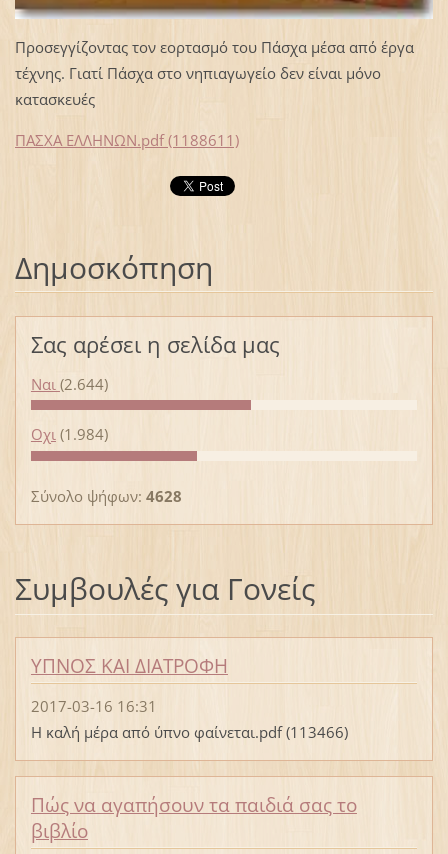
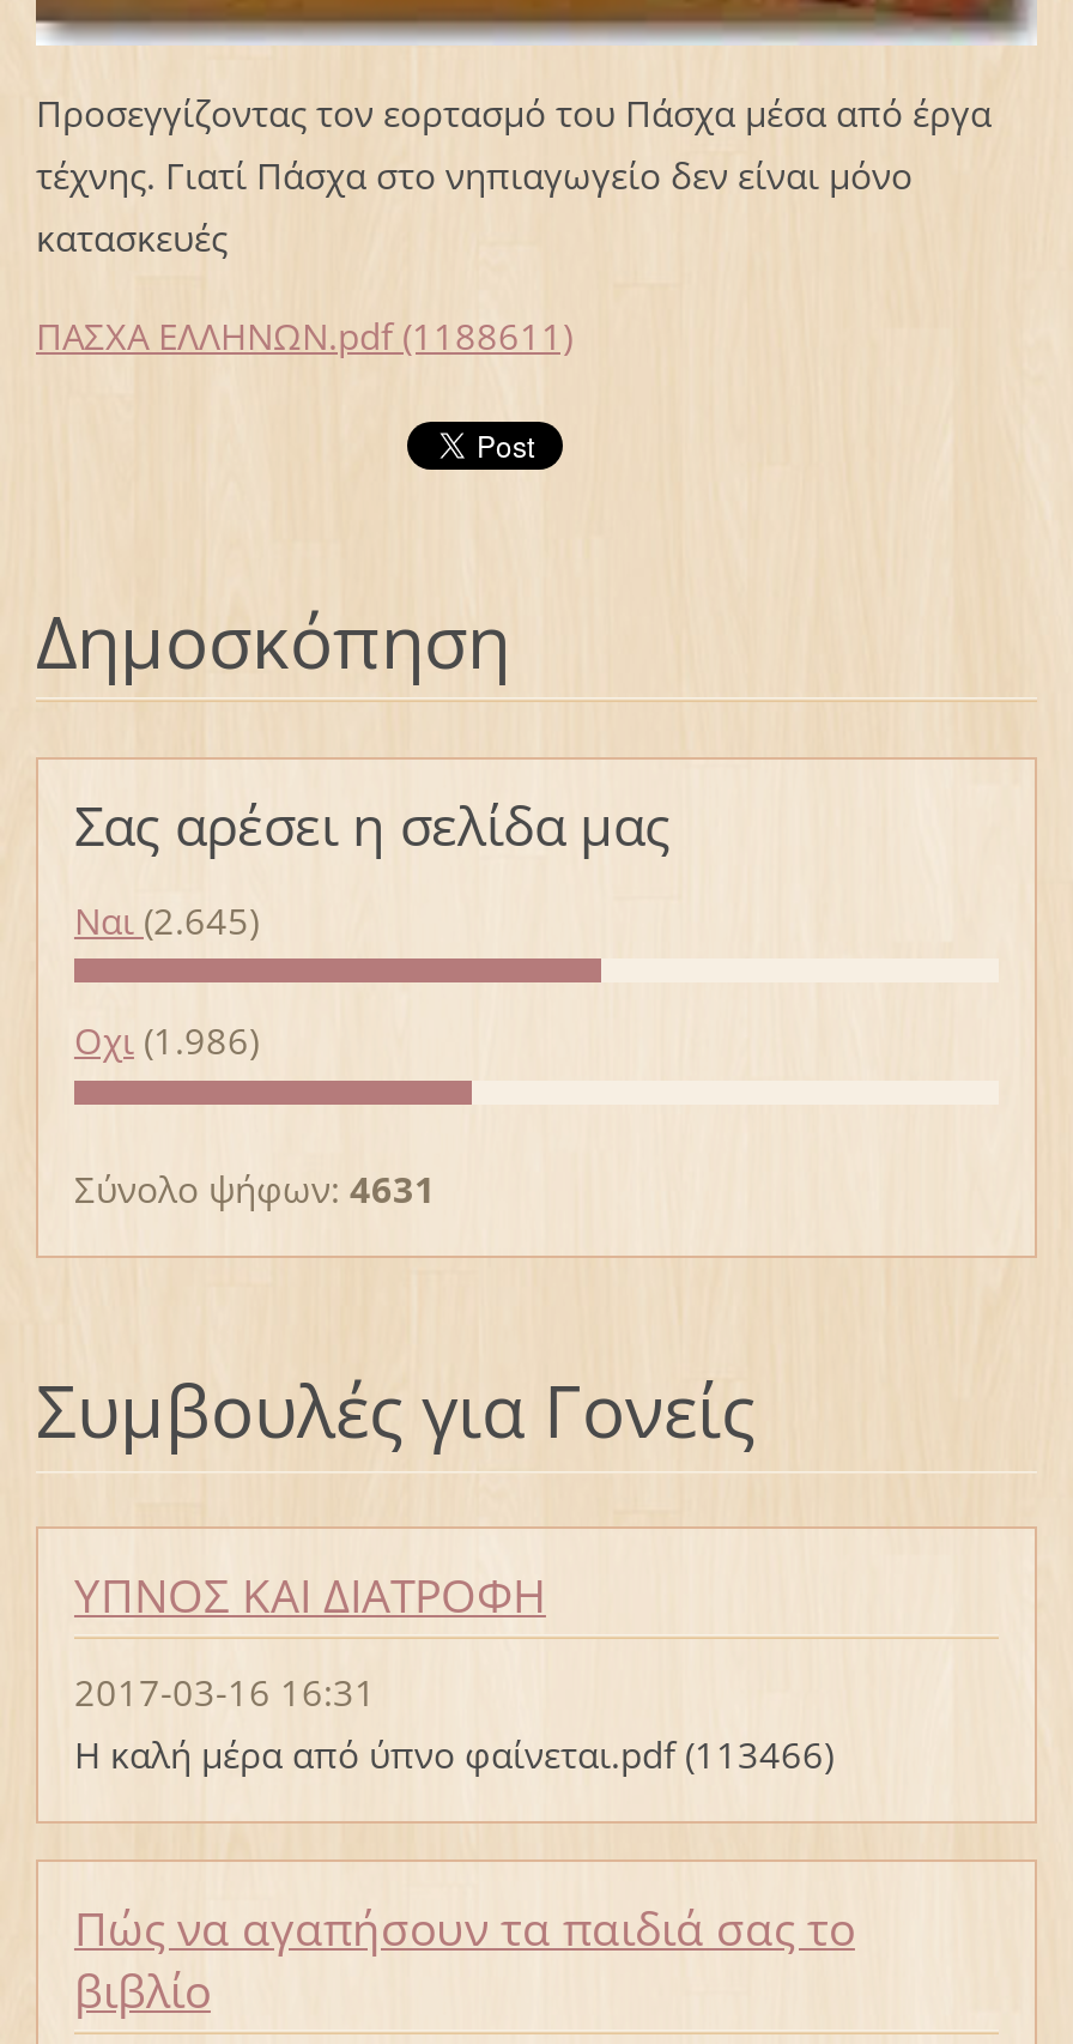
[31,374,108,394] Ναι (2.644) -> [74,895,259,943] Ναι (2.645)
[31,424,108,444] Οχι (1.984) -> [74,1016,259,1064] Οχι (1.986)
[31,486,182,506] Σύνολο ψήφων: 4628 -> [74,1165,436,1213] Σύνολο ψήφων: 4631

